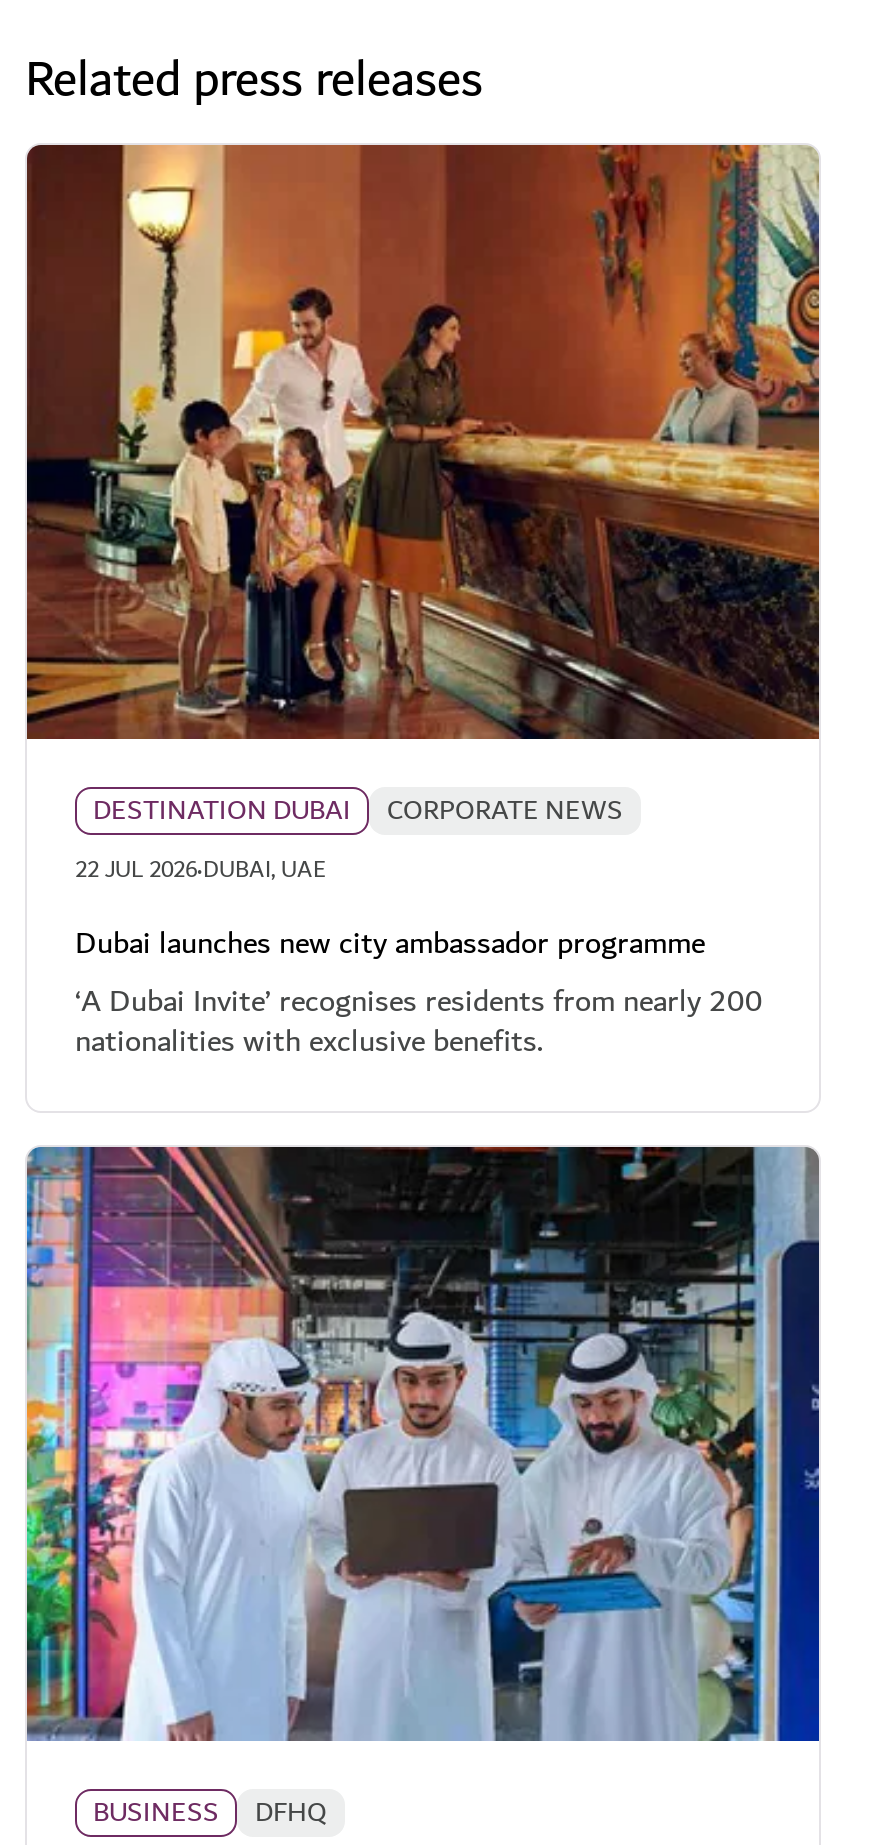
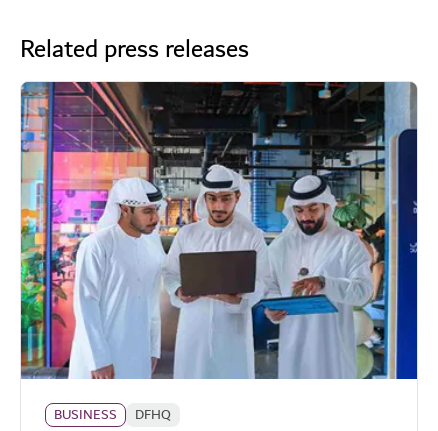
[25,143,821,1069] [image] | DESTINATION DUBAI | CORPORATE NEWS | 22 JUL 2026·DUBAI, UAE | Dubai launches new city ambassador programme | ‘A Dubai Invite’ recognises residents from nearly 200 | nationalities with exclusive benefits. -> none

